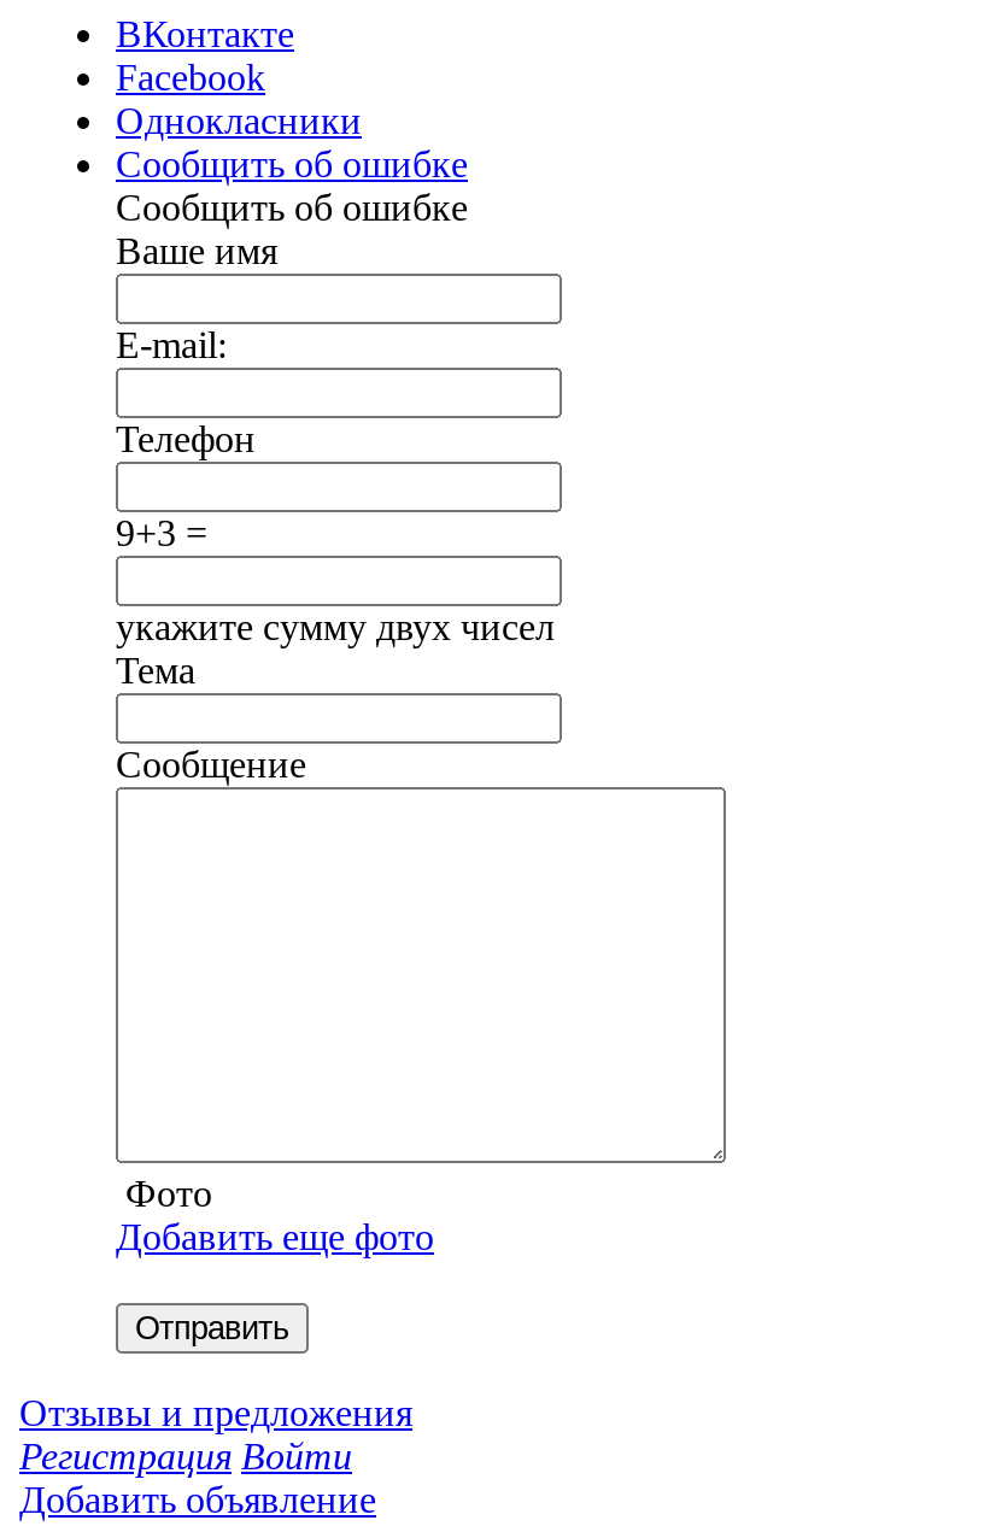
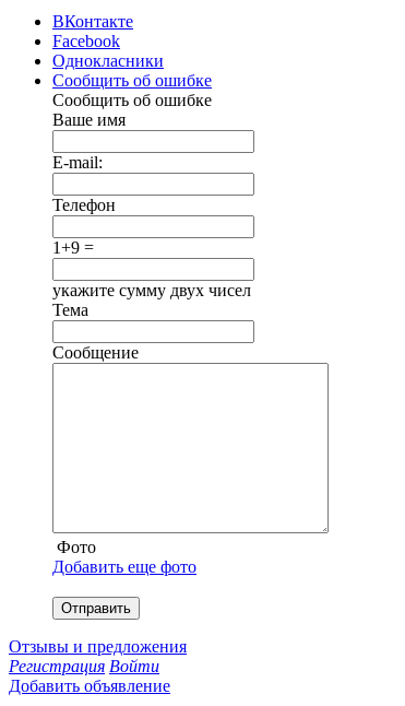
[116,512,207,553] 9+3 = -> [52,238,94,257] 1+9 =

